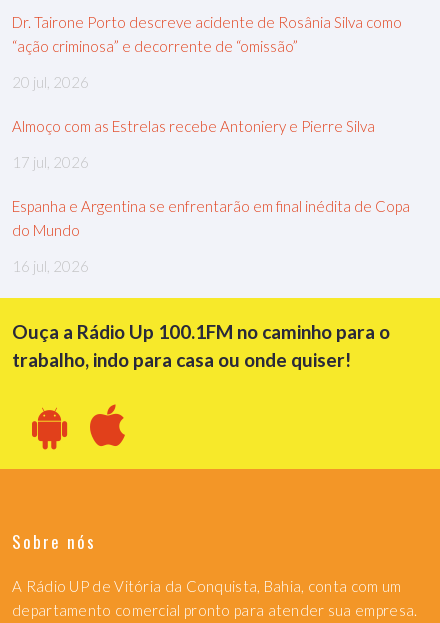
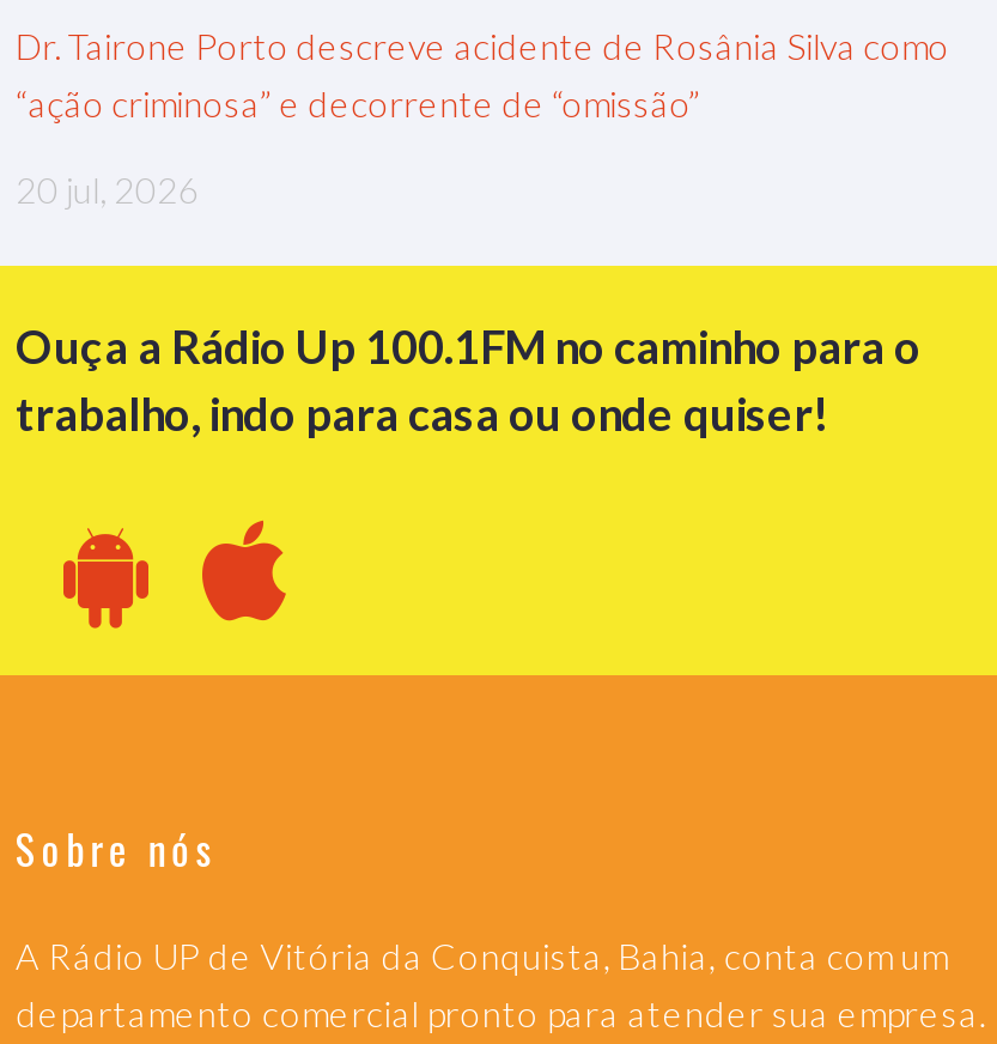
[12,117,410,275] Almoço com as Estrelas recebe Antoniery e Pierre Silva | 17 jul, 2026 | Espanha e Argentina se enfrentarão em final inédita de Copa | do Mundo | 16 jul, 2026 -> none

